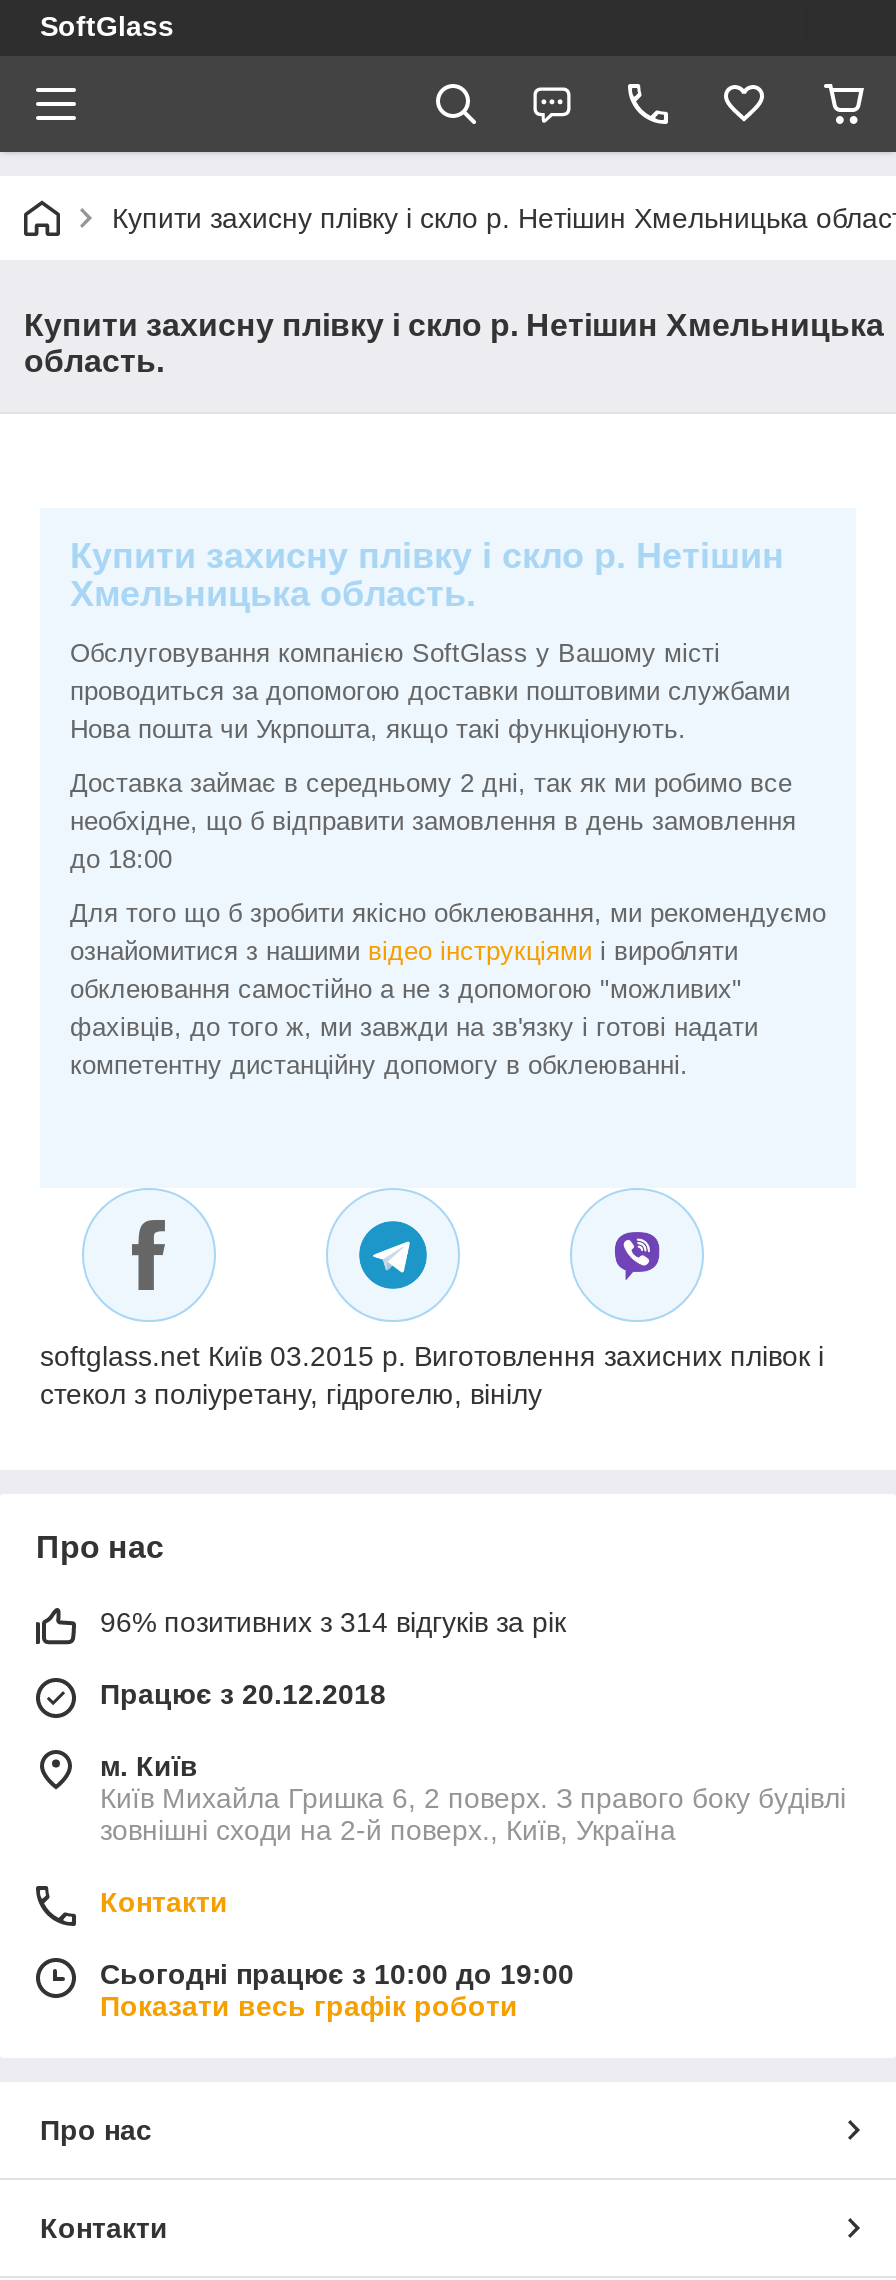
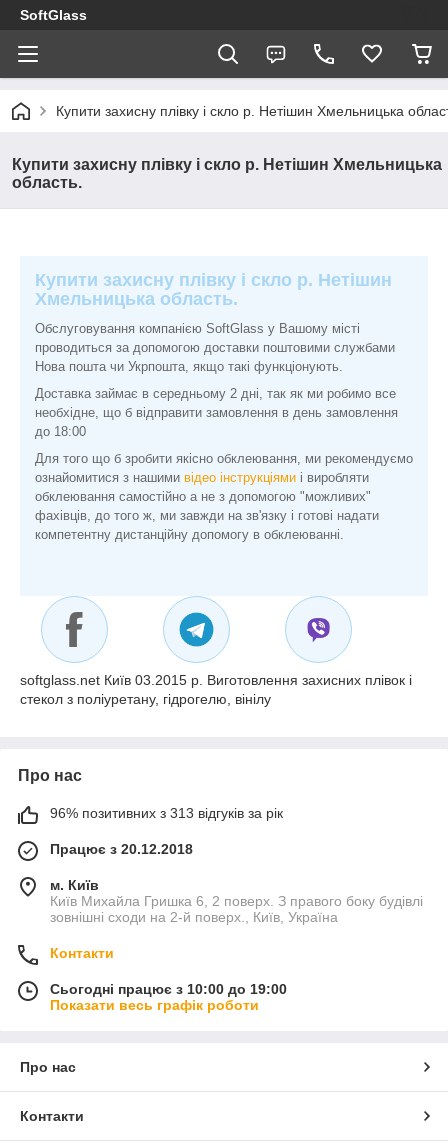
[100,1606,566,1638] 96% позитивних з 314 відгуків за рік -> [50,805,283,821] 96% позитивних з 313 відгуків за рік

